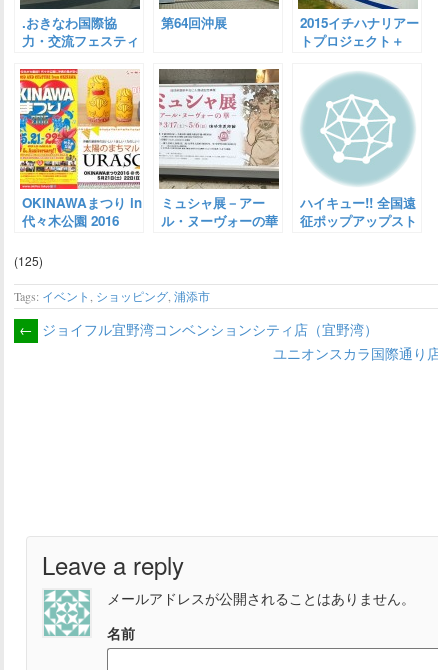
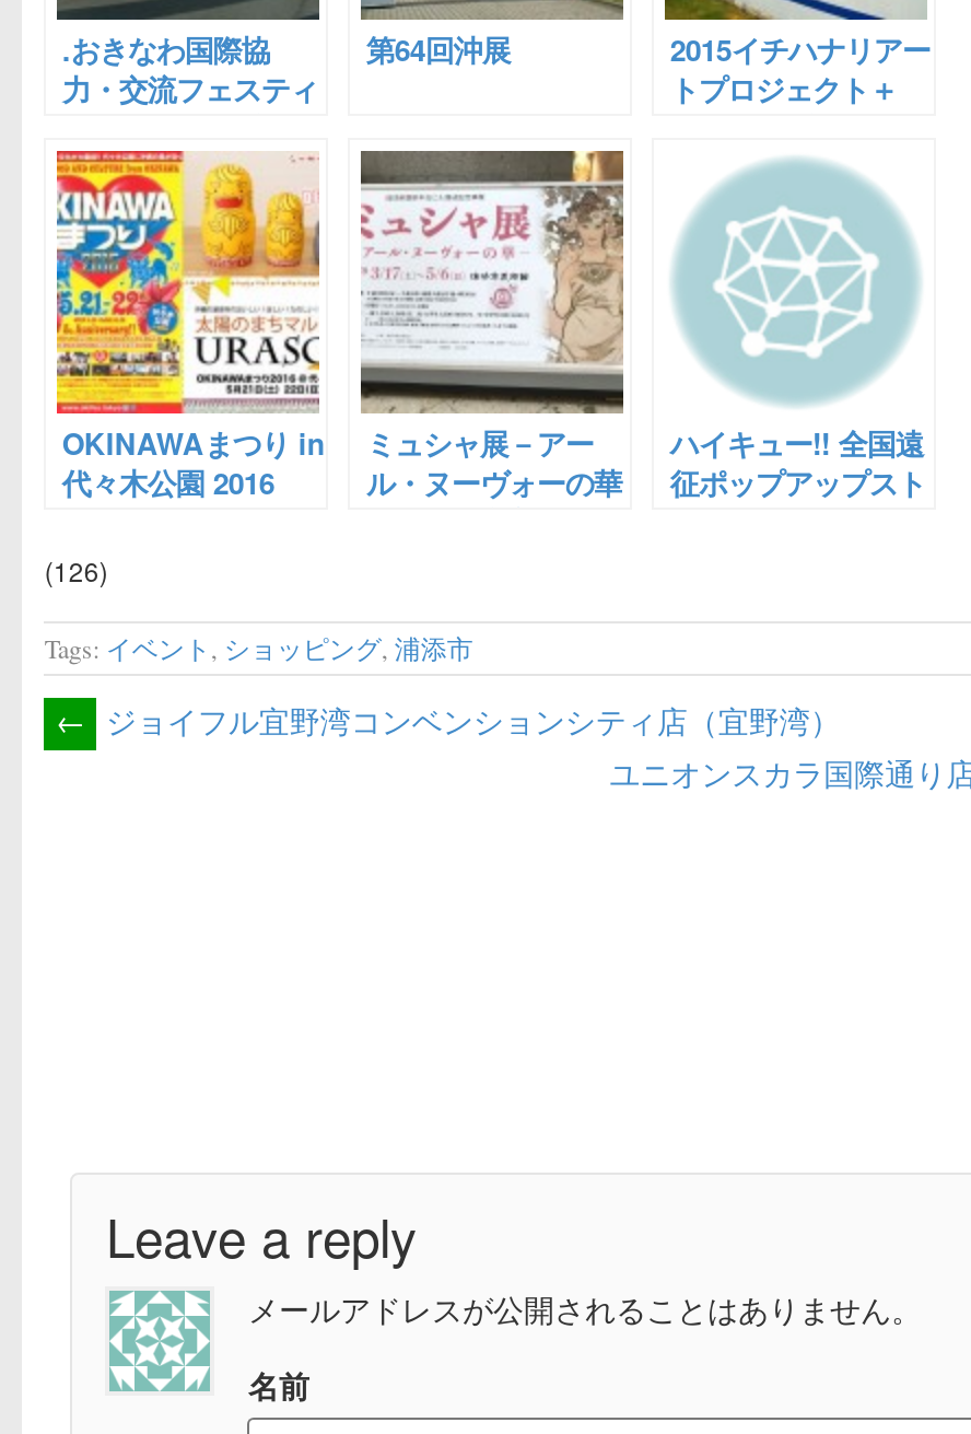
[14,252,43,269] (125) -> [44,552,108,589] (126)

